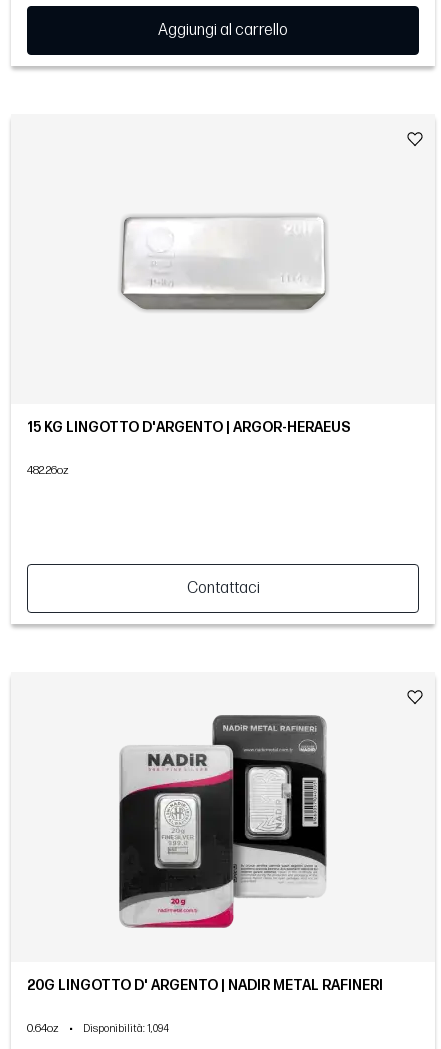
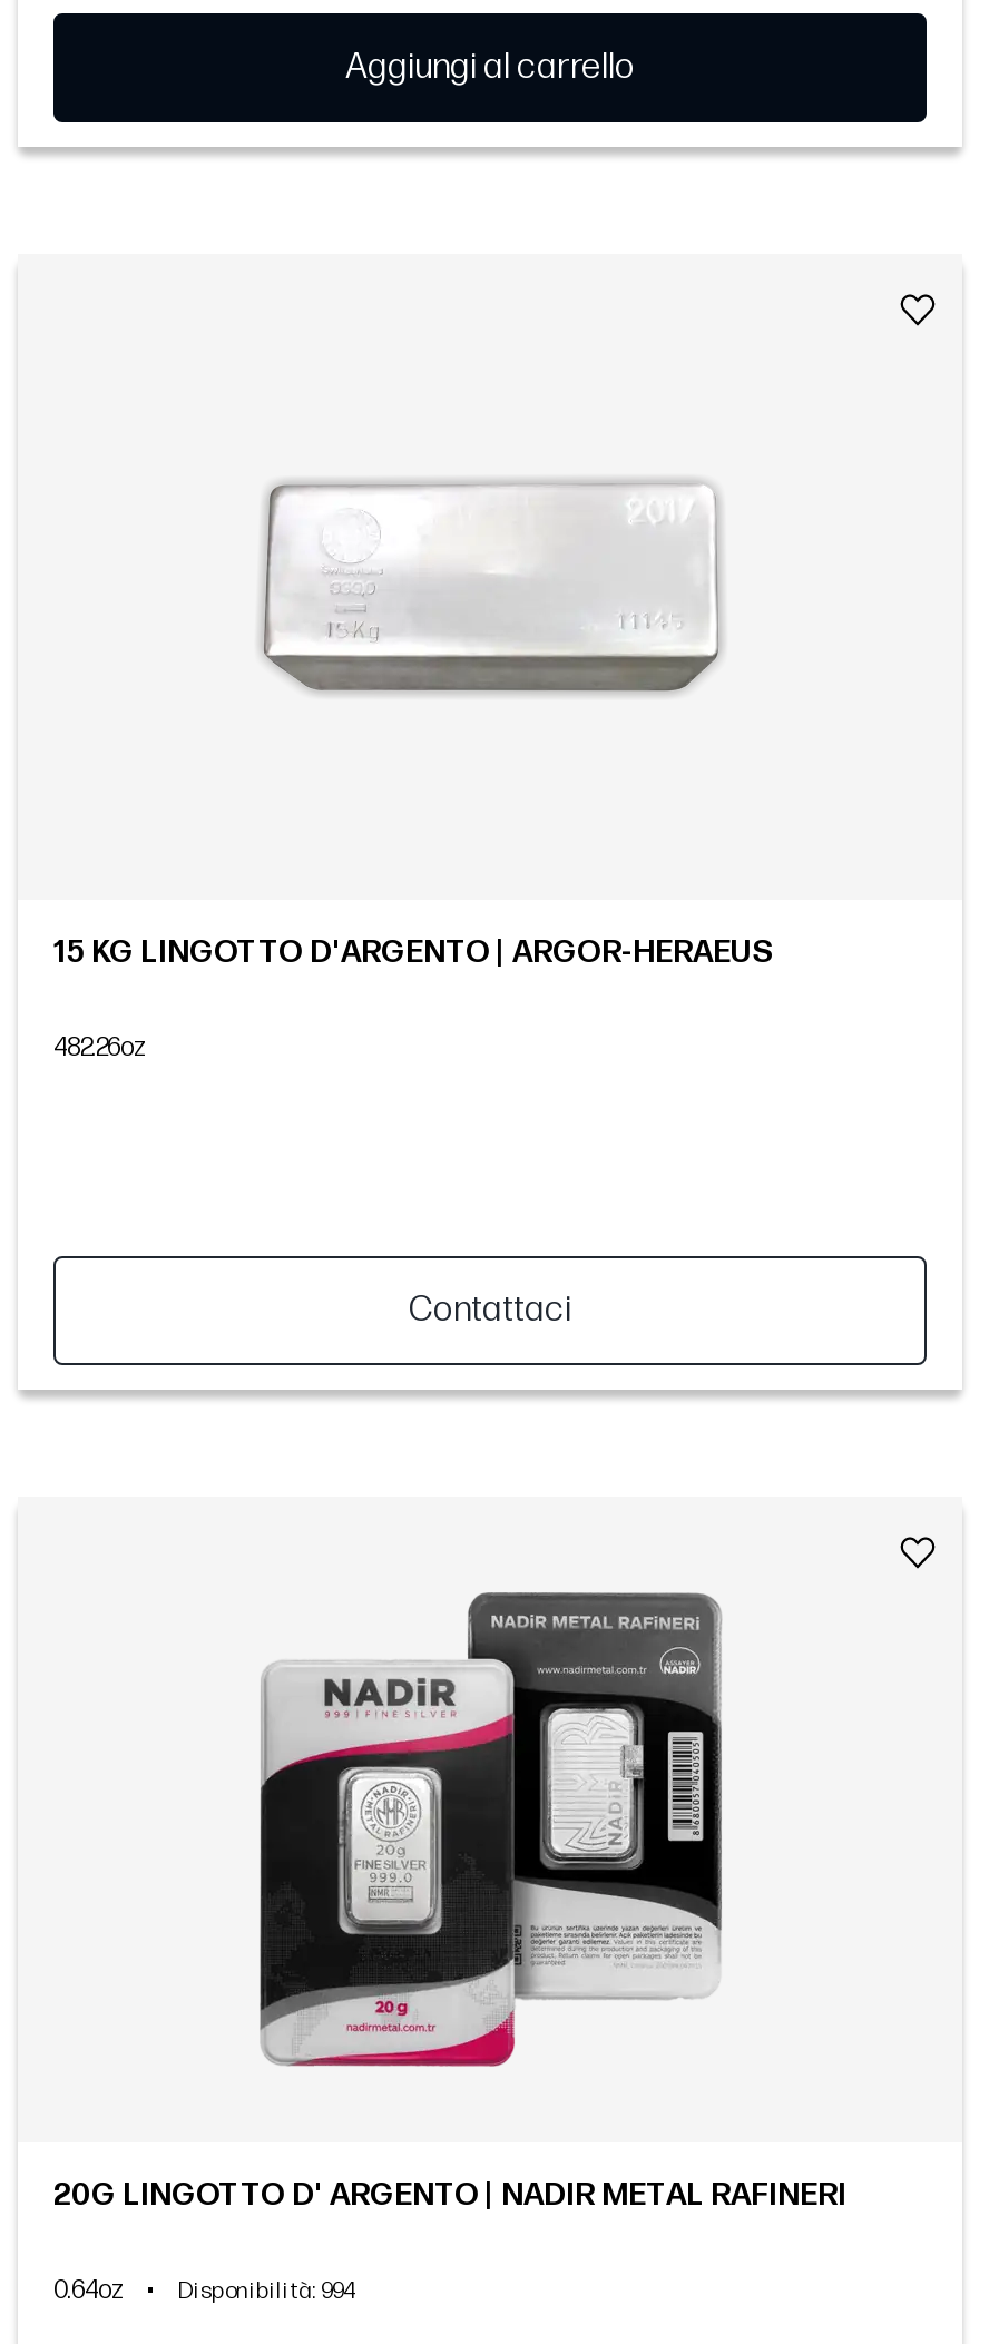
[83,1023,169,1035] Disponibilità: 1,094 -> [178,2279,356,2305] Disponibilità: 994

